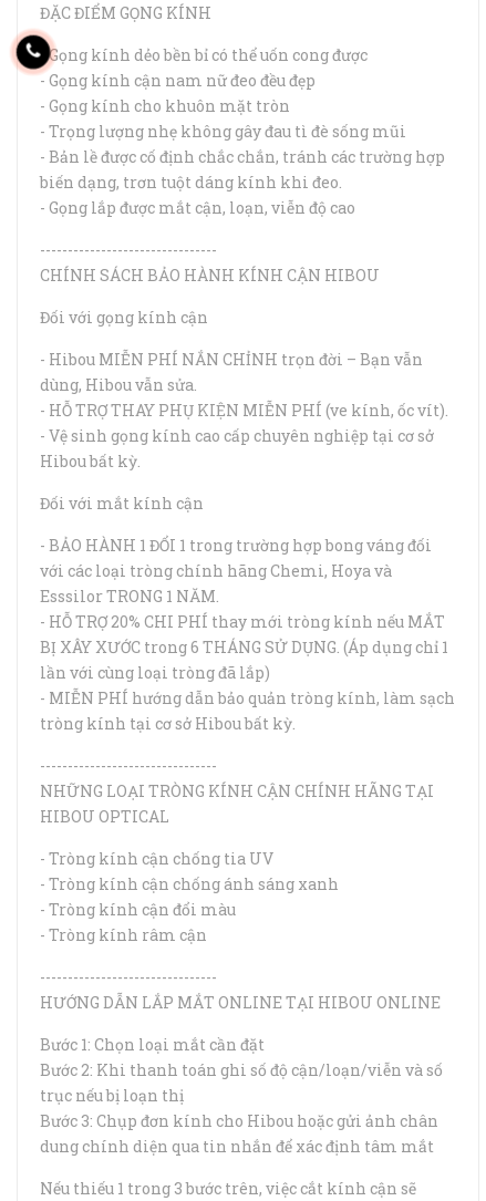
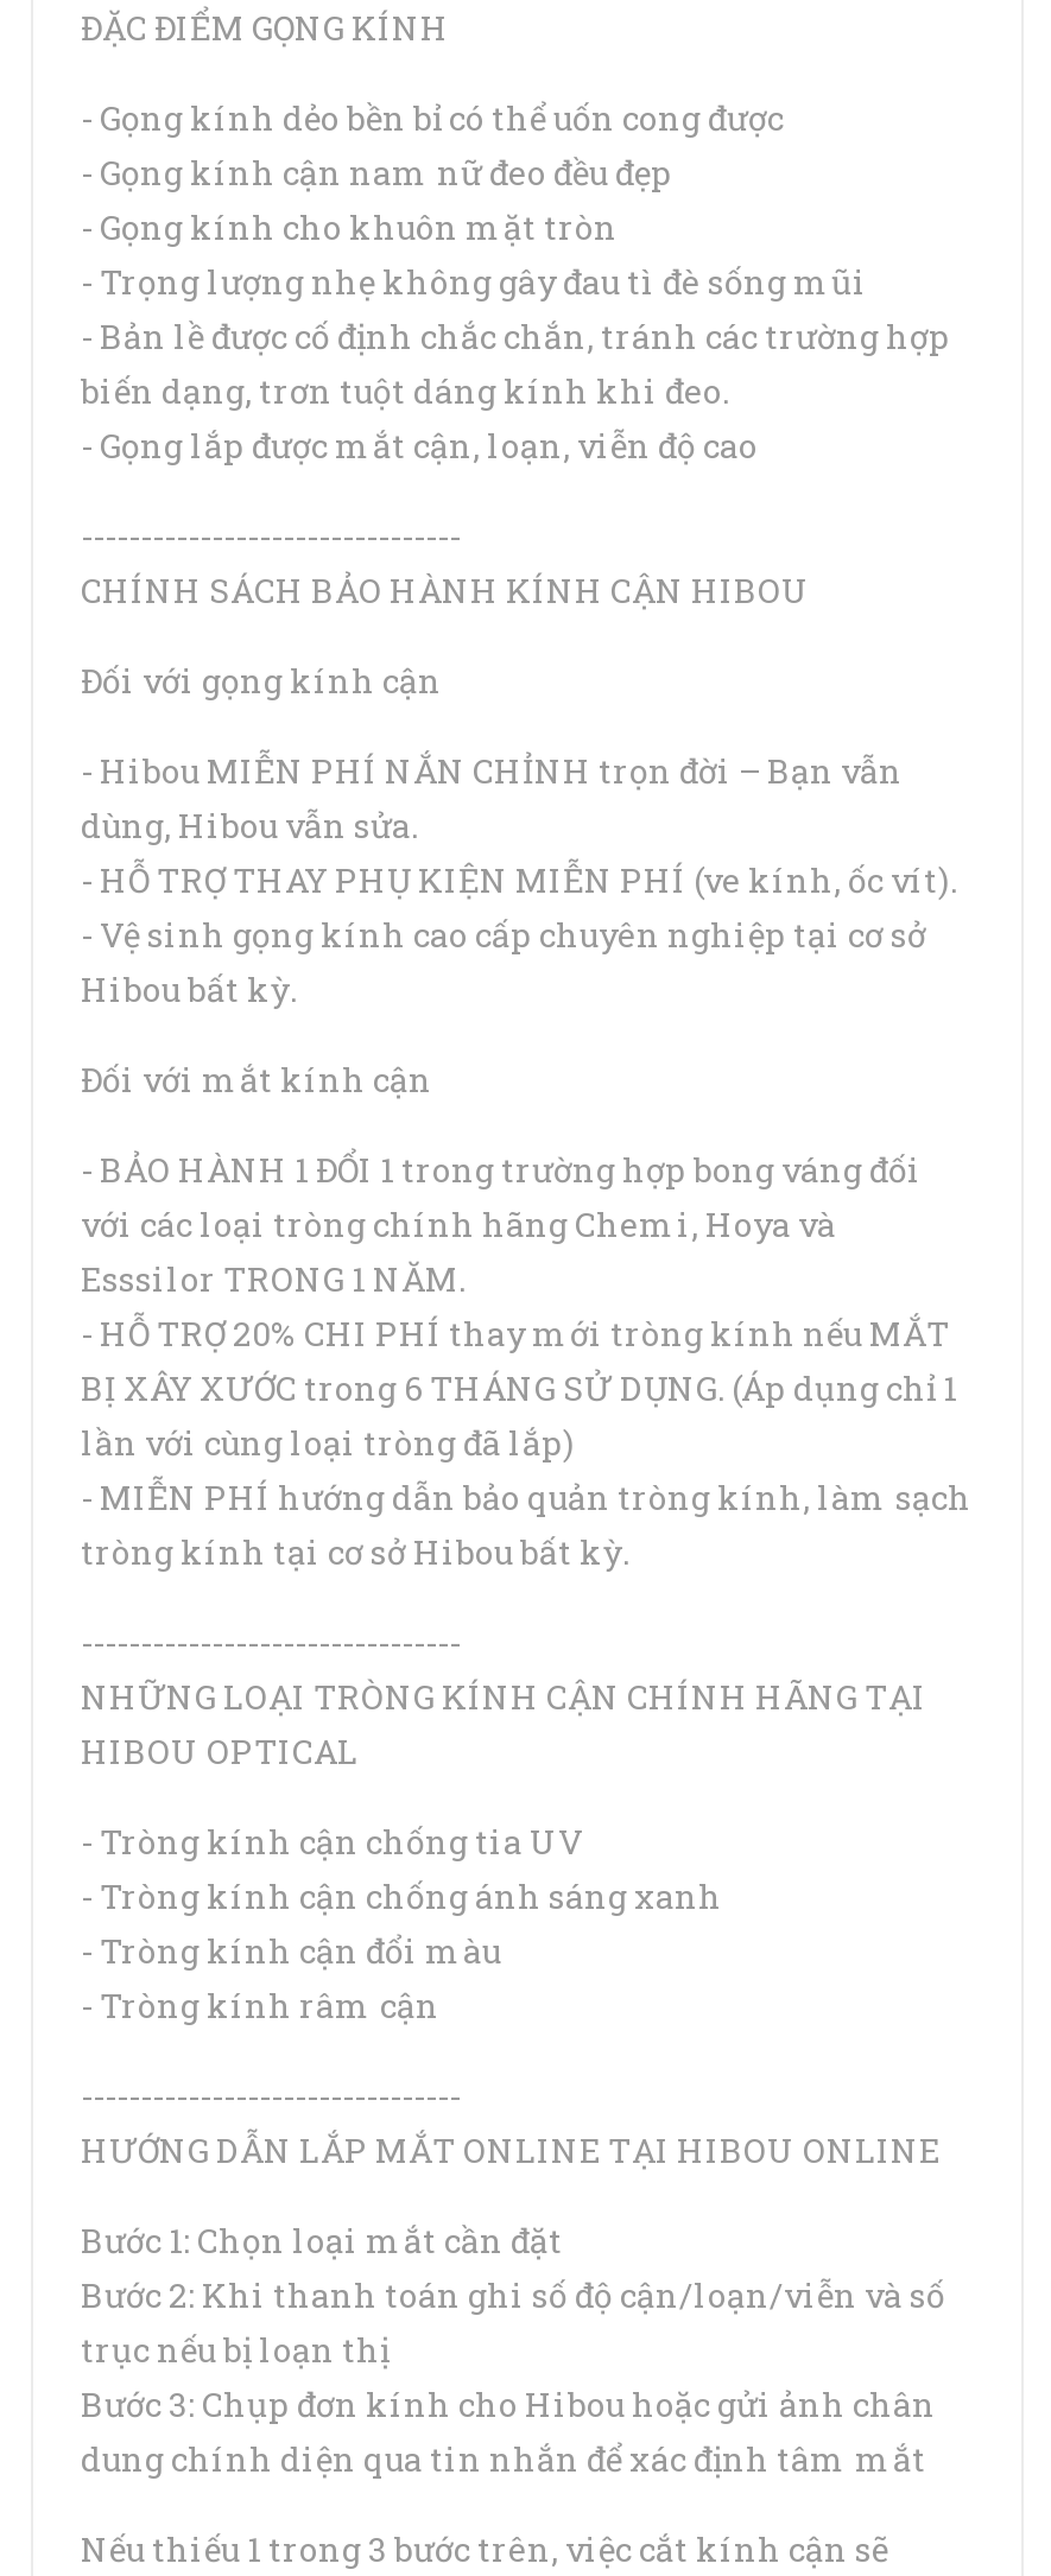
[9,28,54,76] [image] -> none

